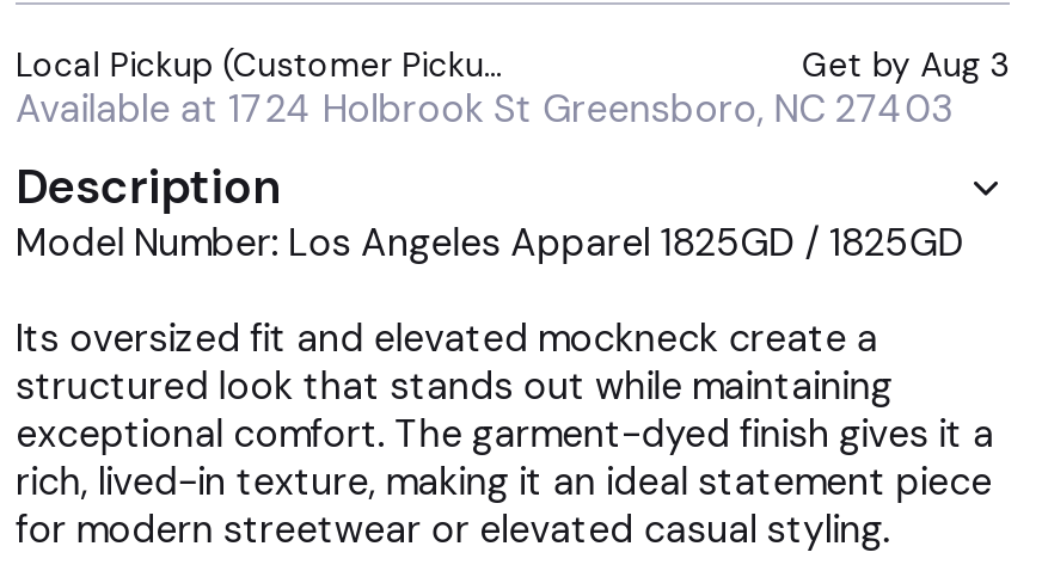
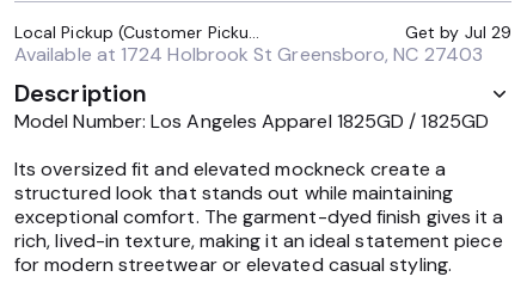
[802,43,1010,86] Get by Aug 3 -> [405,21,511,43] Get by Jul 29

